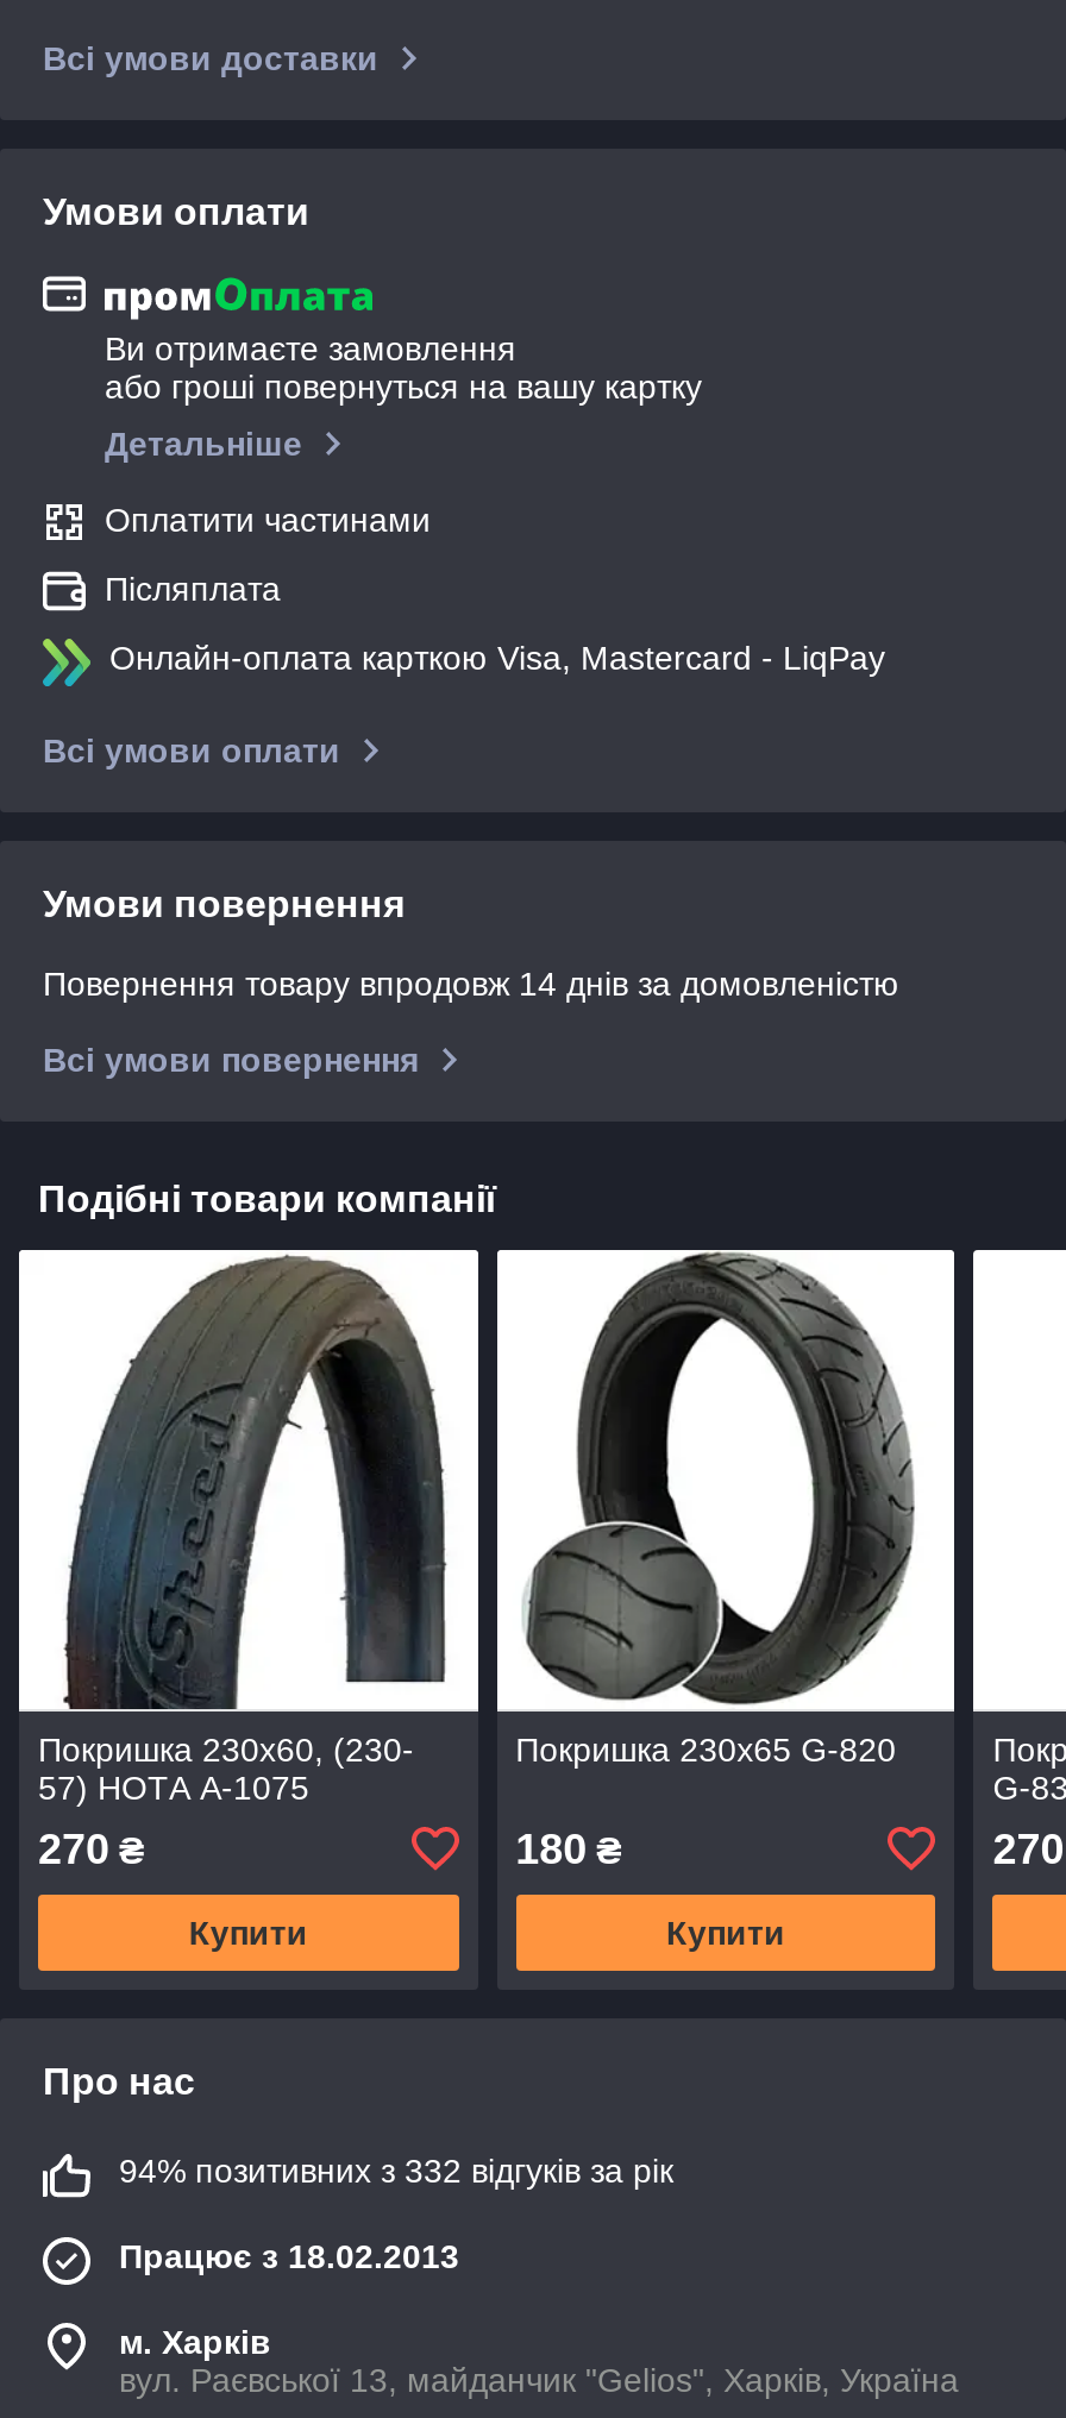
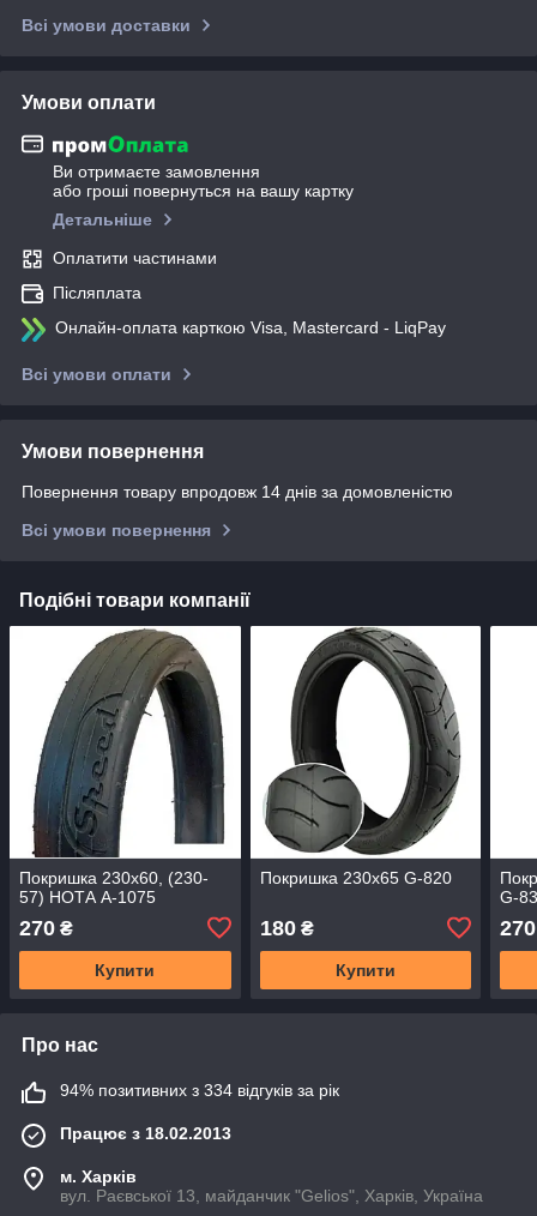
[119,2151,673,2189] 94% позитивних з 332 відгуків за рік -> [60,1080,339,1099] 94% позитивних з 334 відгуків за рік

